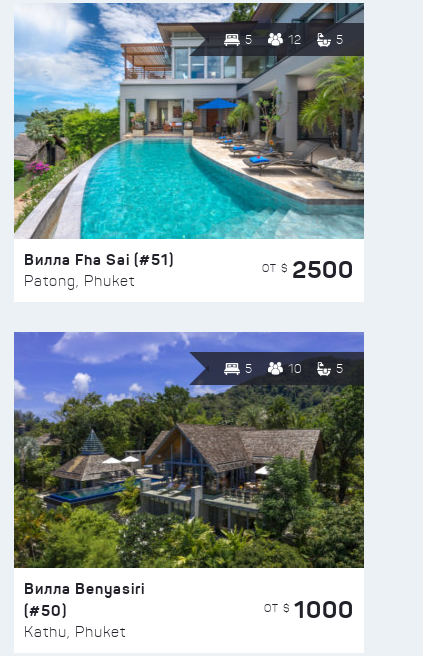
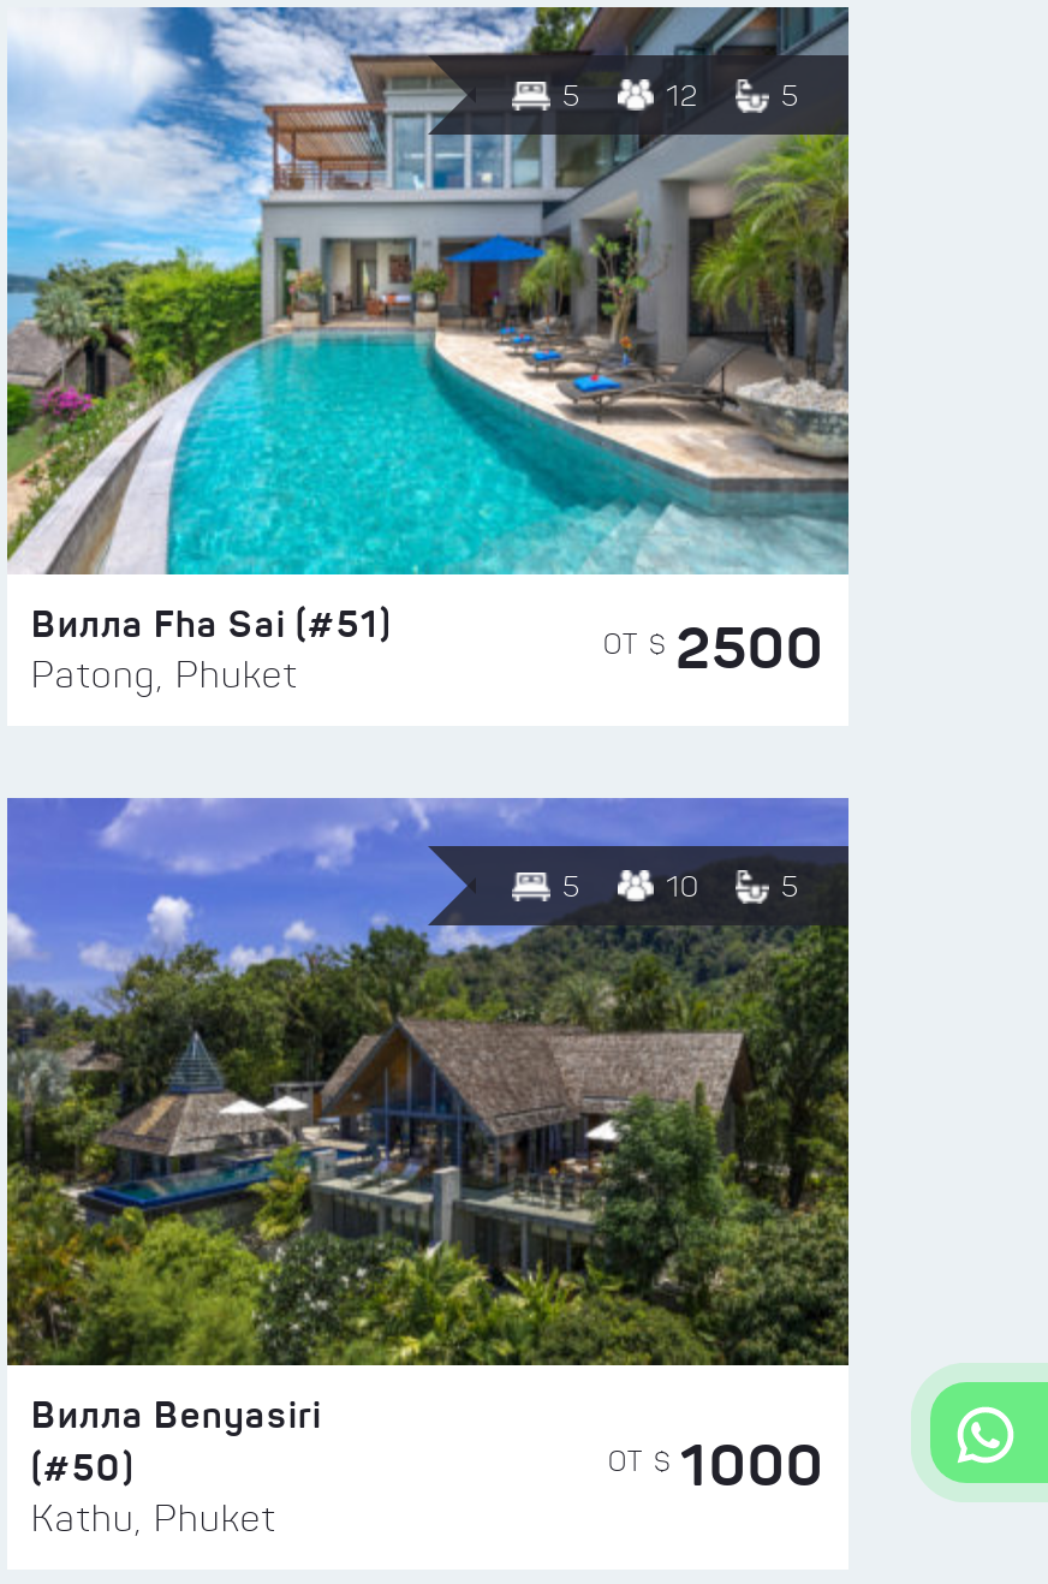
none -> [925,1377,1041,1488] [image]

